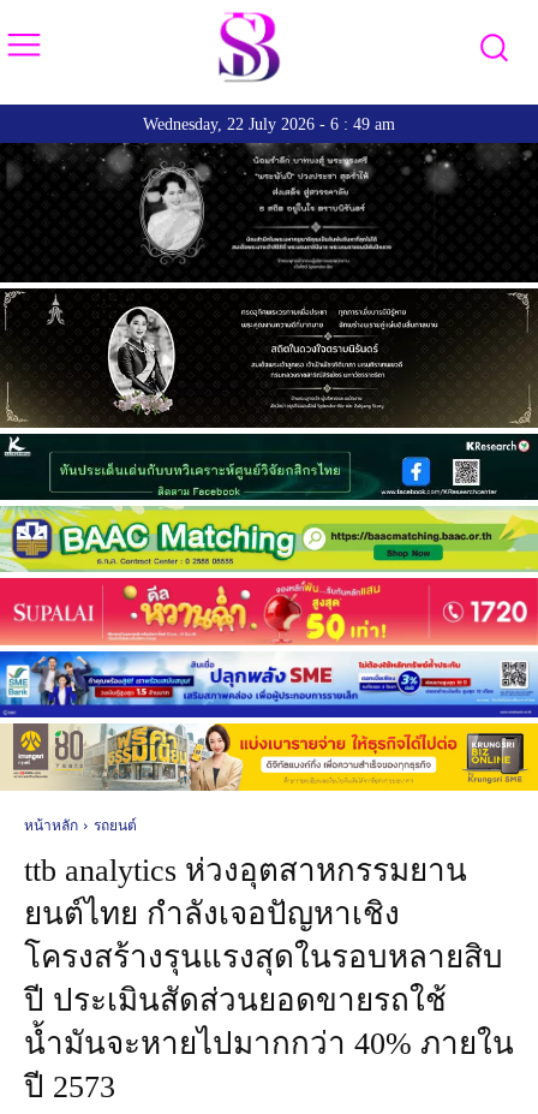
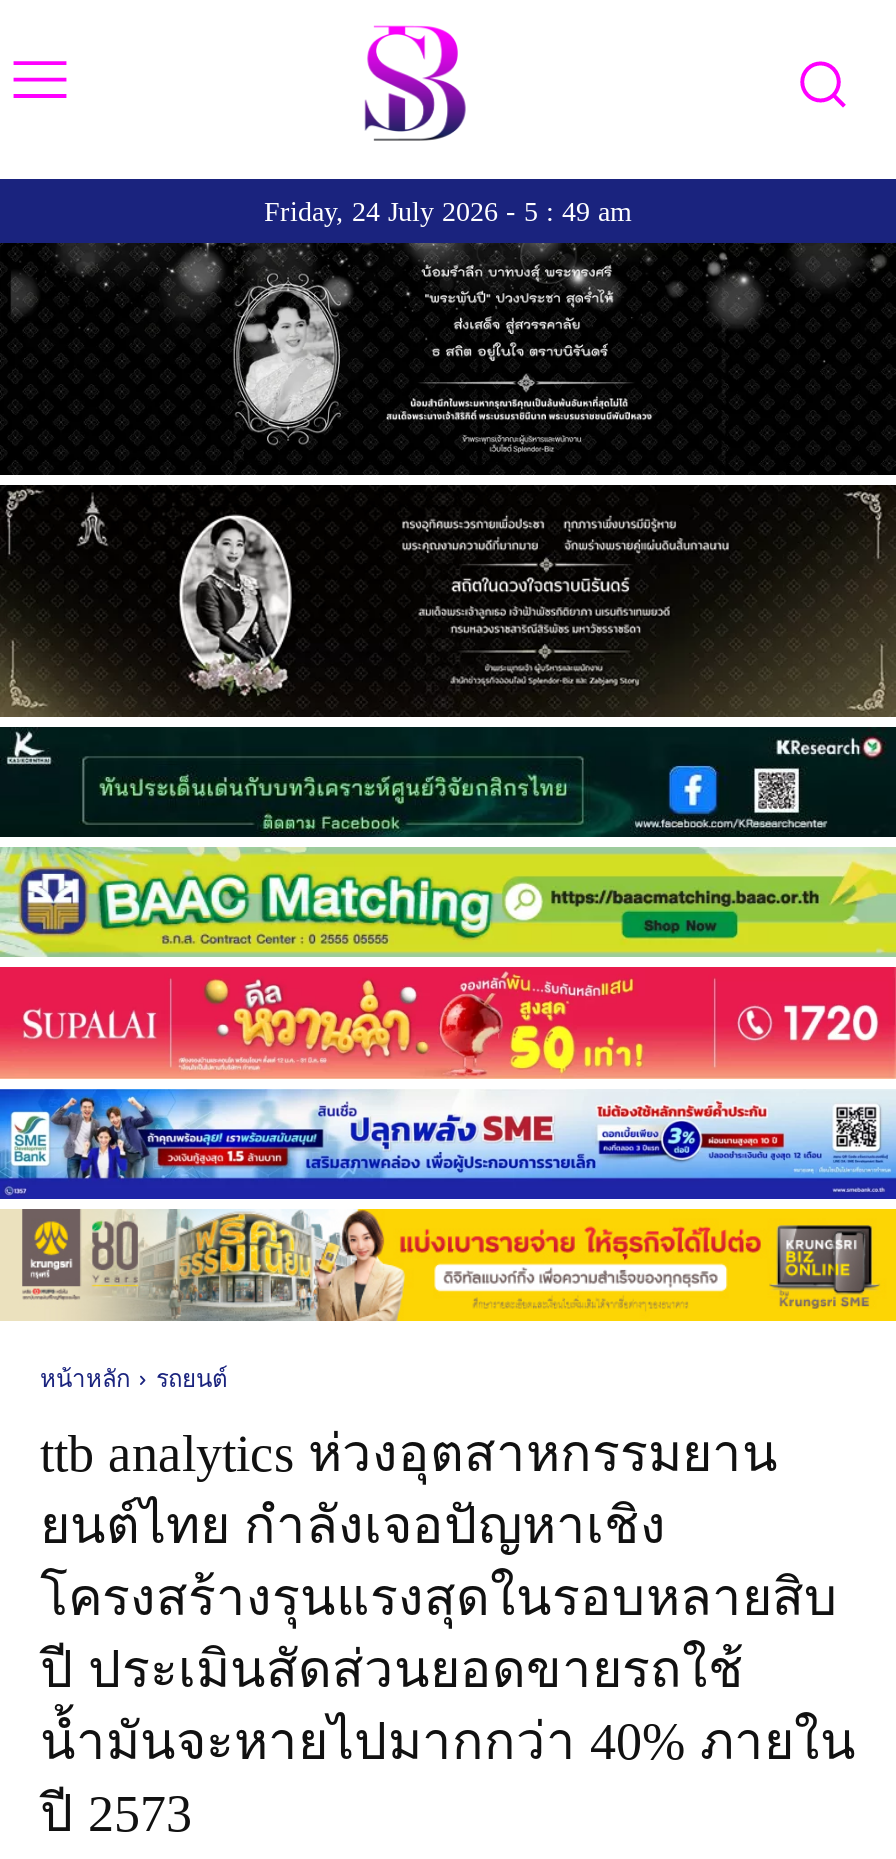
[143,116,395,134] Wednesday, 22 July 2026 - 6 : 49 am -> [264,198,632,228] Friday, 24 July 2026 - 5 : 49 am

